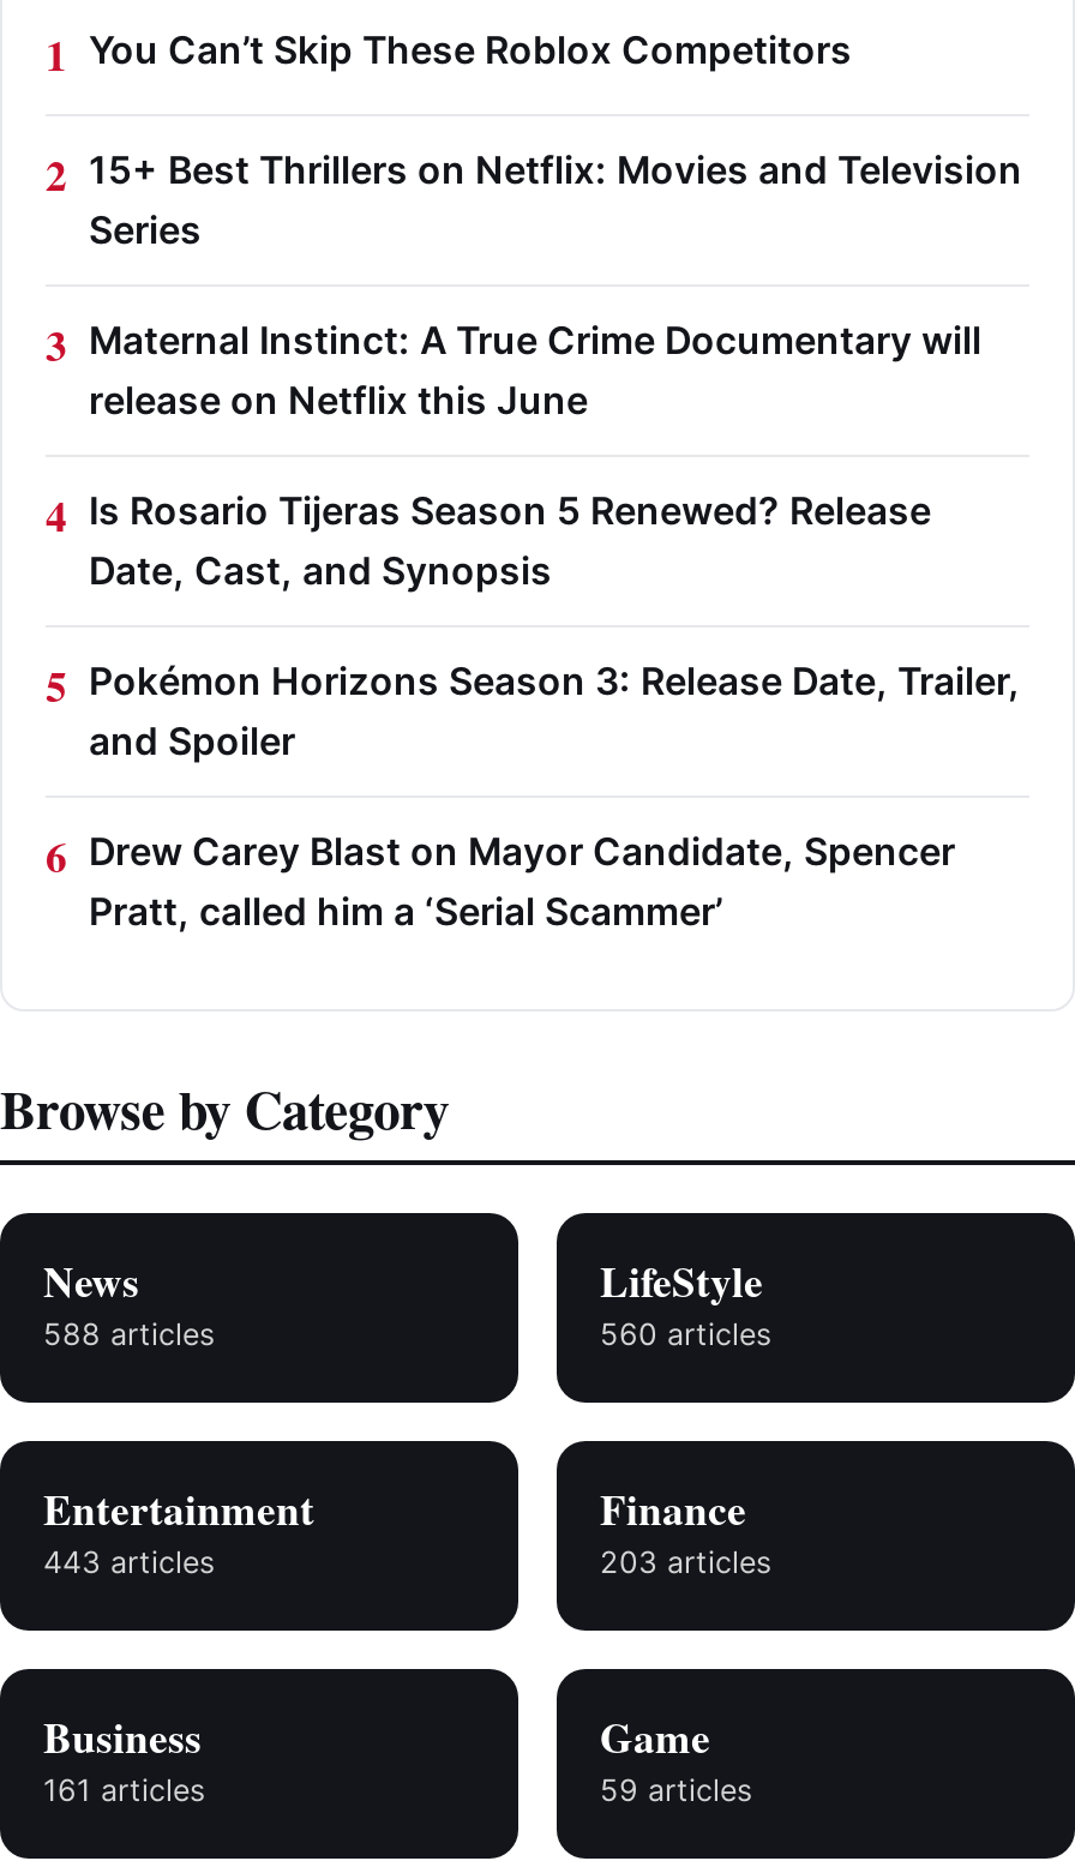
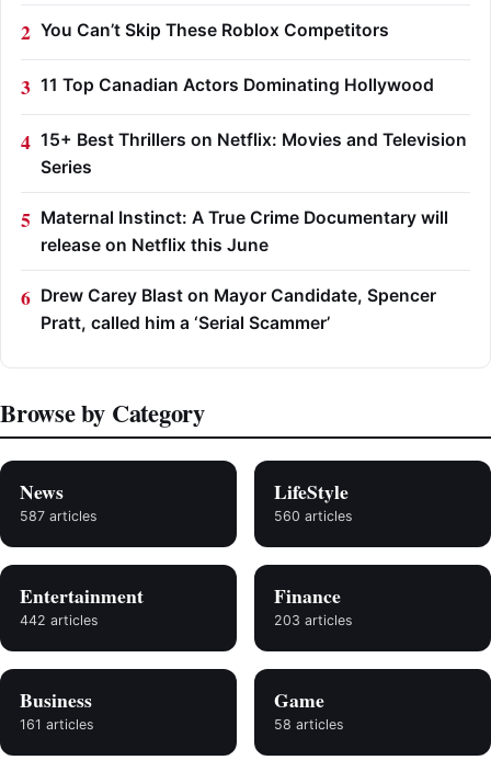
none -> [41,74,434,95] 11 Top Canadian Actors Dominating Hollywood
moved [89,147,1022,423] -> [41,129,467,255]: 15+ Best Thrillers on Netflix: Movies and Television | Series | Maternal Instinct: A True Crime Documentary will | release on Netflix this June
[89,487,1020,763] Is Rosario Tijeras Season 5 Renewed? Release | Date, Cast, and Synopsis | Pokémon Horizons Season 3: Release Date, Trailer, | and Spoiler -> none
[43,1315,216,1351] 588 articles -> [20,507,98,524] 587 articles
[43,1543,216,1579] 443 articles -> [20,612,99,628] 442 articles
[600,1771,753,1807] 59 articles -> [274,716,344,732] 58 articles

